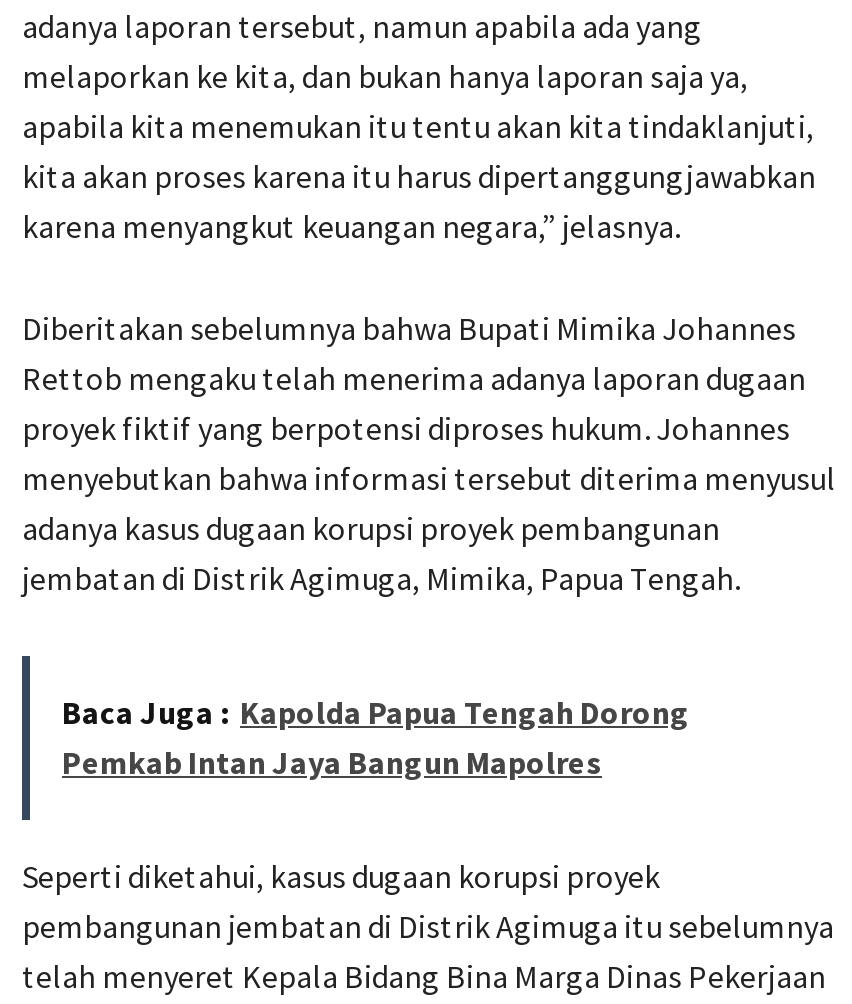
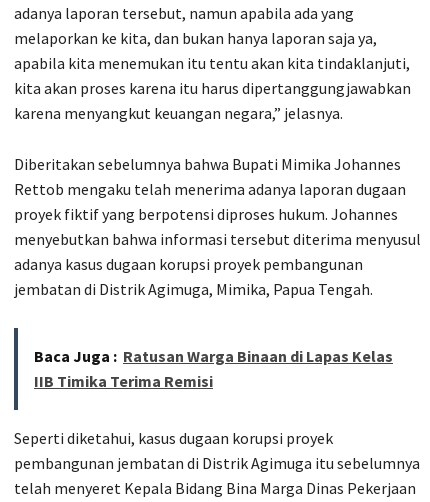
[62,692,690,782] Baca Juga : Kapolda Papua Tengah Dorong | Pemkab Intan Jaya Bangun Mapolres -> [34,346,393,391] Baca Juga : Ratusan Warga Binaan di Lapas Kelas | IIB Timika Terima Remisi

